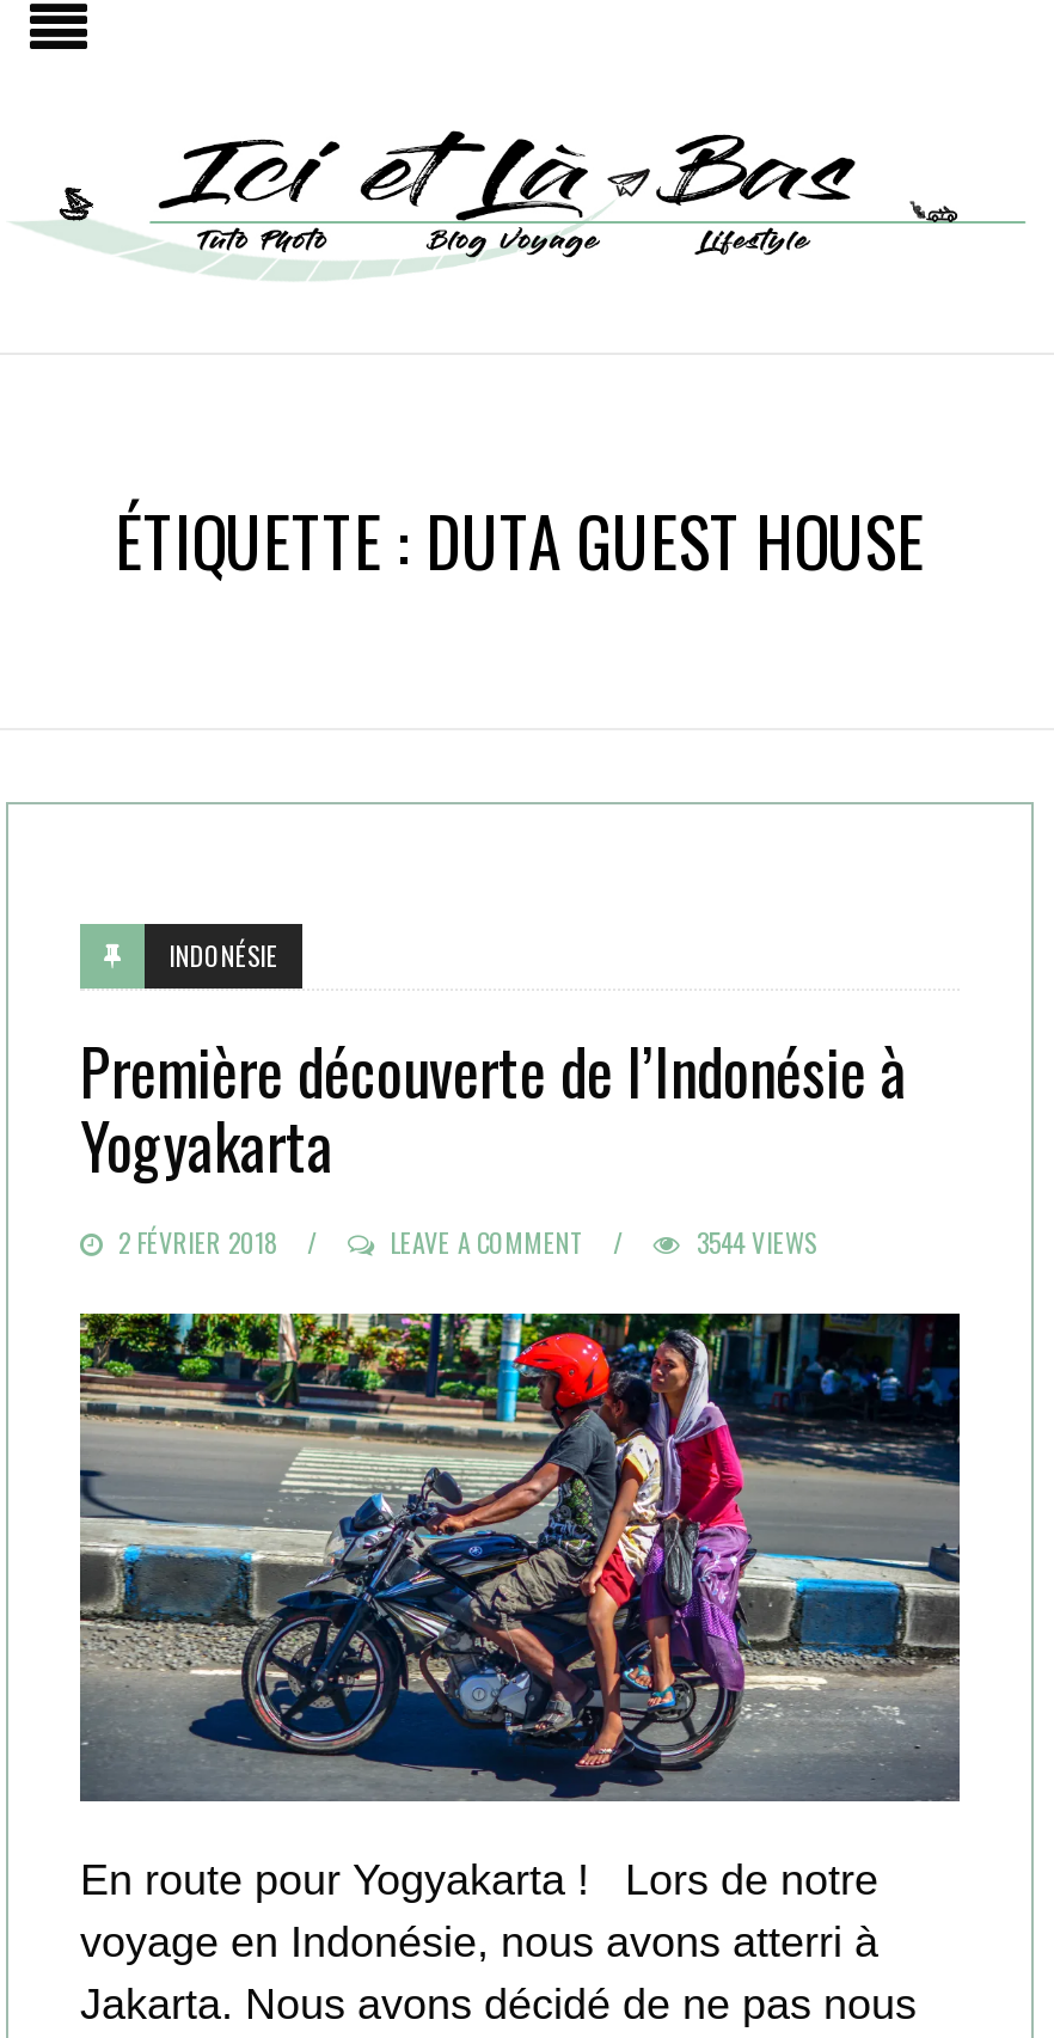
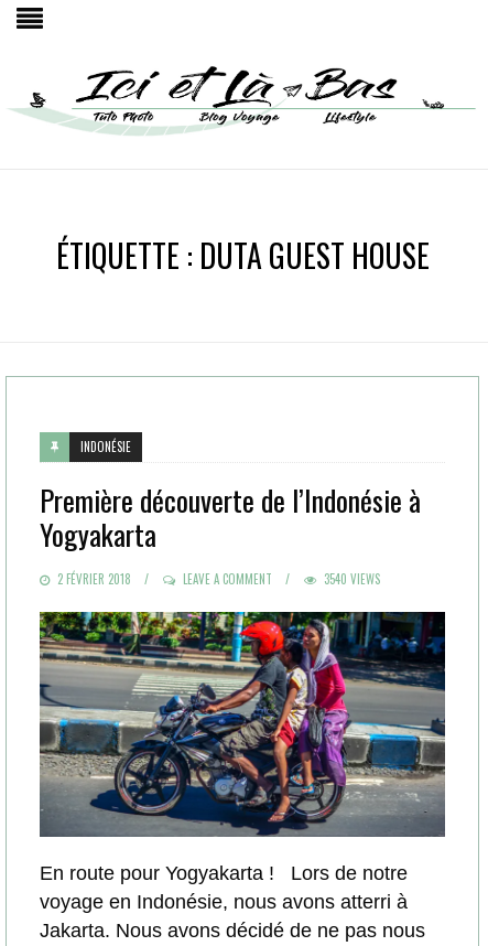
[690,1222,816,1260] 3544 VIEWS -> [321,569,380,587] 3540 VIEWS

